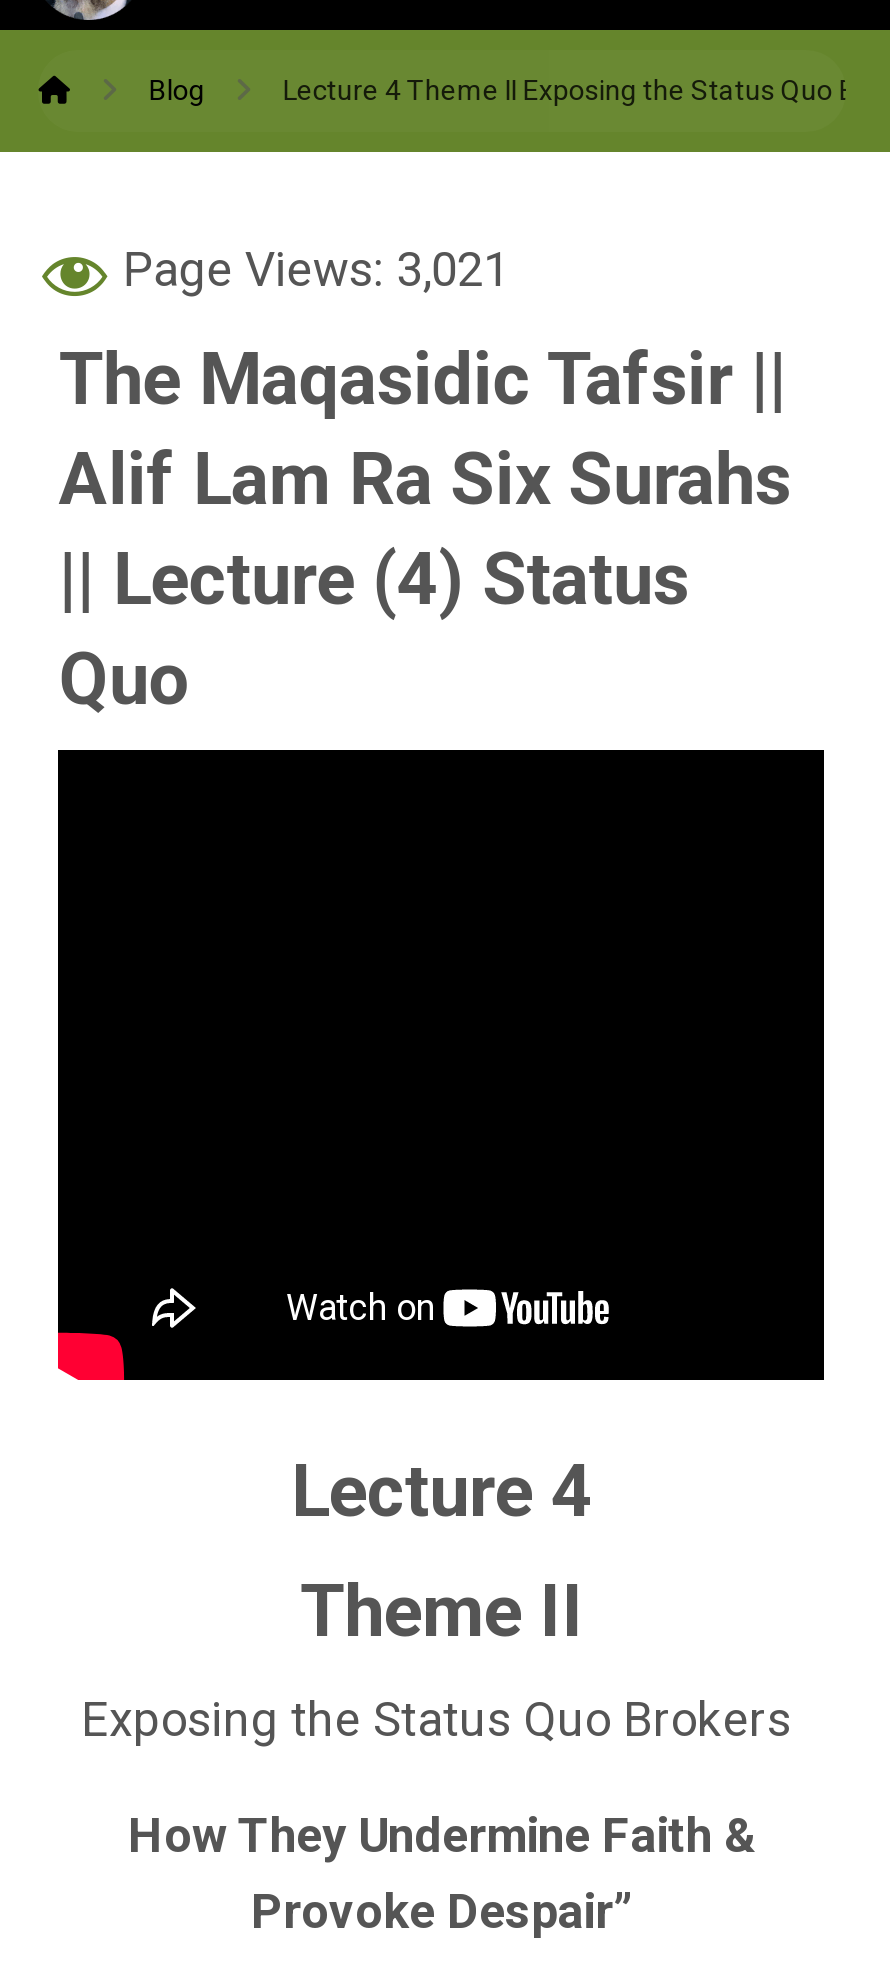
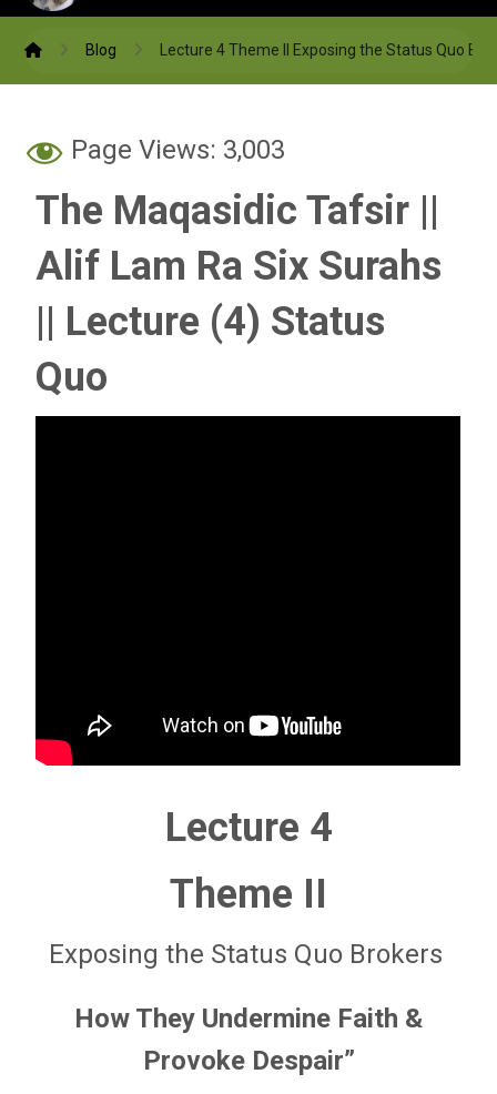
[123,242,509,298] Page Views: 3,021 -> [71,134,286,165] Page Views: 3,003

